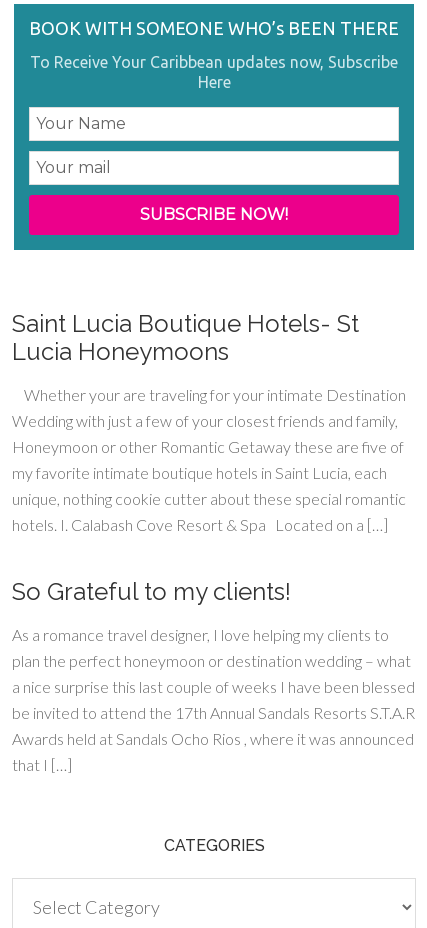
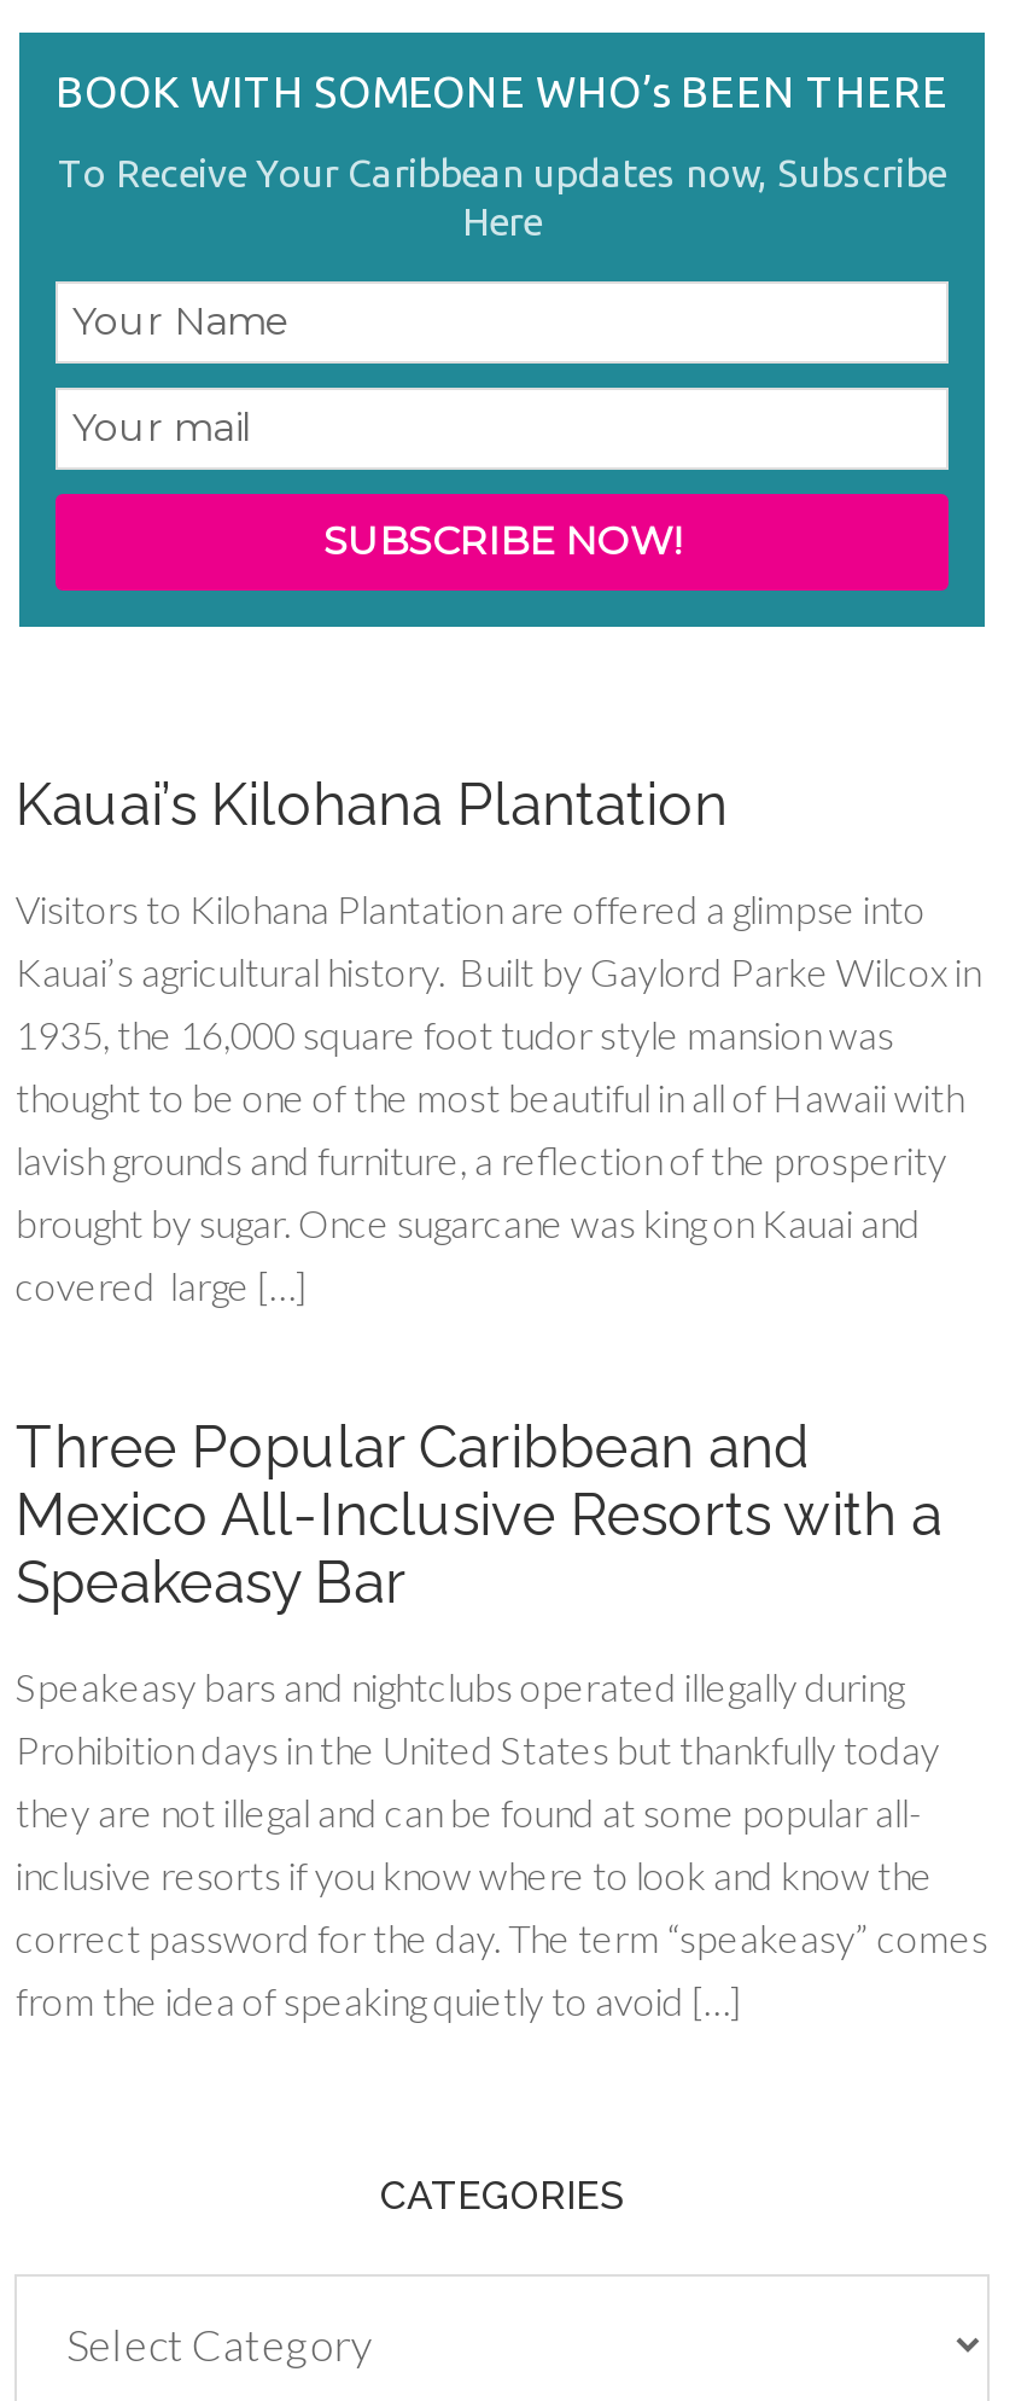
[12,309,359,366] Saint Lucia Boutique Hotels- St | Lucia Honeymoons -> [15,768,727,838] Kauai’s Kilohana Plantation
[12,385,406,534] Whether your are traveling for your intimate Destination | Wedding with just a few of your closest friends and family, | Honeymoon or other Romantic Getaway these are five of | my favorite intimate boutique hotels in Saint Lucia, each | unique, nothing cookie cutter about these special romantic | hotels. I. Calabash Cove Resort & Spa Located on a […] -> [15,884,981,1307] Visitors to Kilohana Plantation are offered a glimpse into | Kauai’s agricultural history. Built by Gaylord Parke Wilcox in | 1935, the 16,000 square foot tudor style mansion was | thought to be one of the most beautiful in all of Hawaii with | lavish grounds and furniture, a reflection of the prosperity | brought by sugar. Once sugarcane was king on Kauai and | covered large […]
[12,577,291,606] So Grateful to my clients! -> [15,1411,942,1616] Three Popular Caribbean and | Mexico All-Inclusive Resorts with a | Speakeasy Bar
[12,625,415,774] As a romance travel designer, I love helping my clients to | plan the perfect honeymoon or destination wedding – what | a nice surprise this last couple of weeks I have been blessed | be invited to attend the 17th Annual Sandals Resorts S.T.A.R | Awards held at Sandals Ocho Rios , where it was announced | that I […] -> [15,1662,988,2022] Speakeasy bars and nightclubs operated illegally during | Prohibition days in the United States but thankfully today | they are not illegal and can be found at some popular all- | inclusive resorts if you know where to look and know the | correct password for the day. The term “speakeasy” comes | from the idea of speaking quietly to avoid […]

